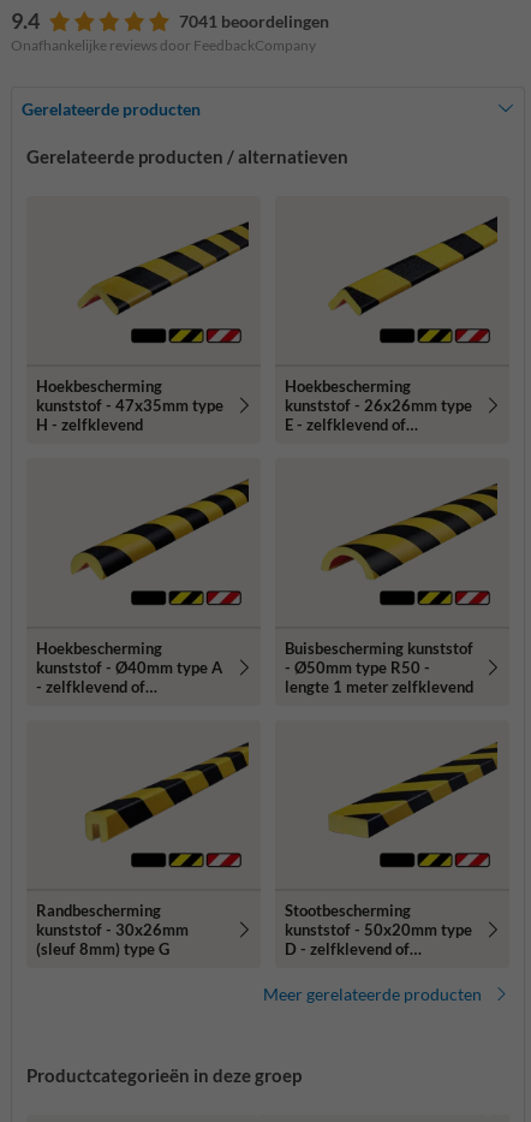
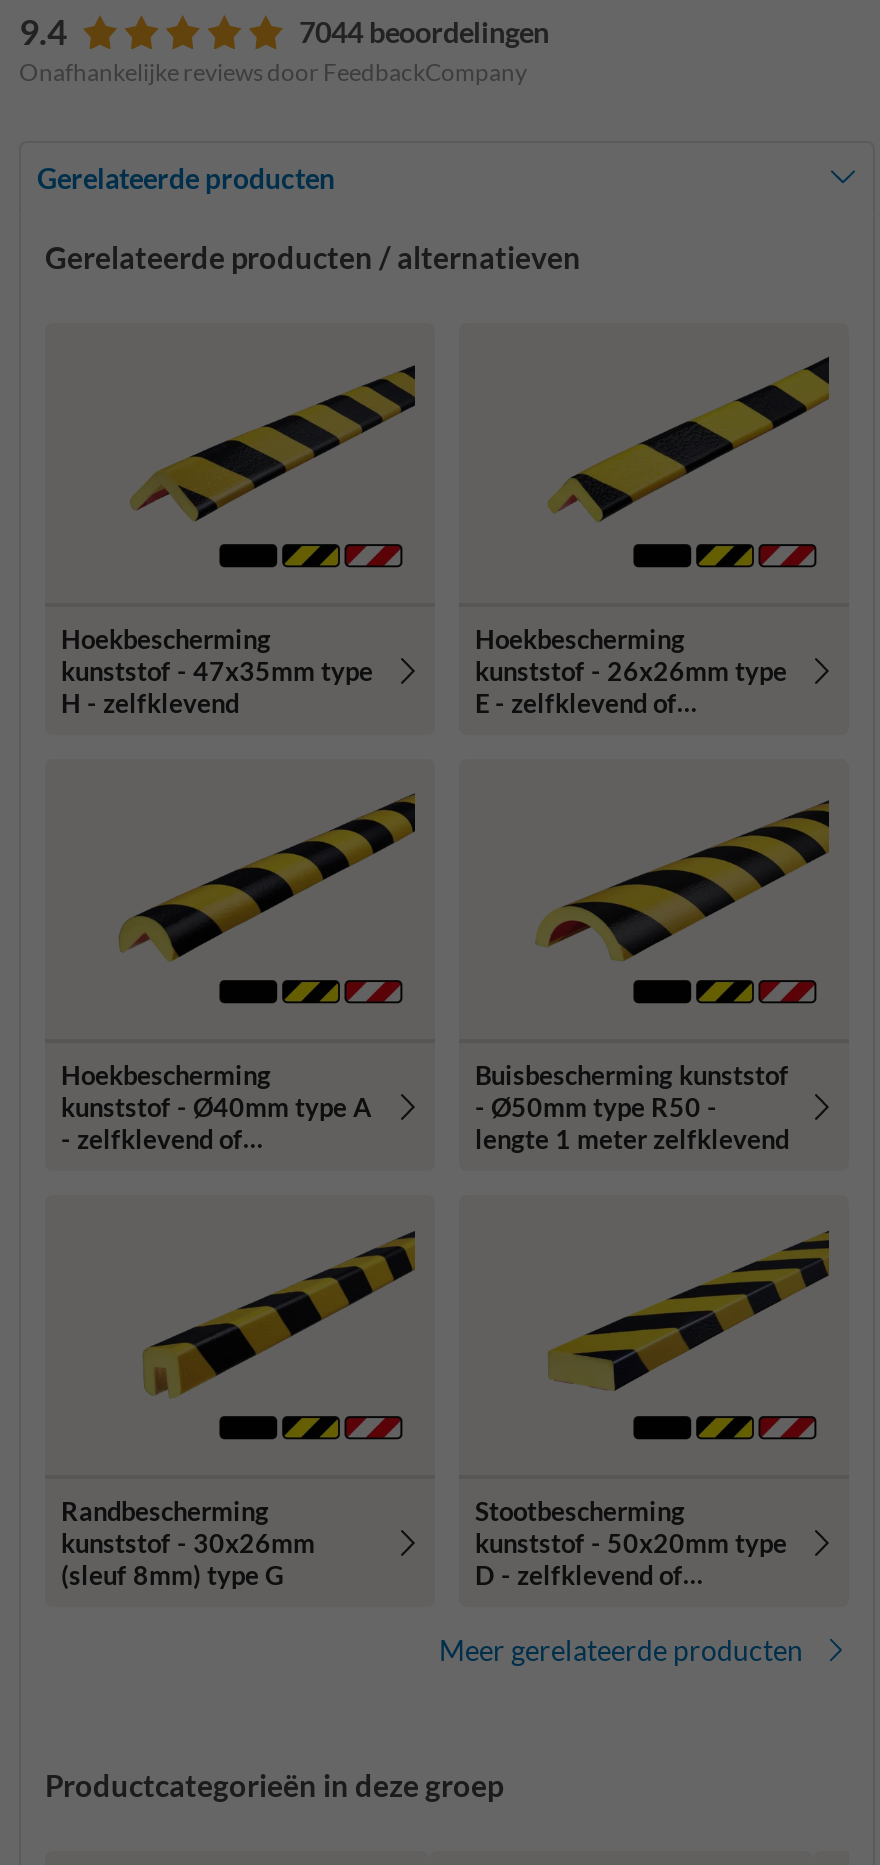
[179,10,329,31] 7041 beoordelingen -> [299,14,549,48] 7044 beoordelingen

